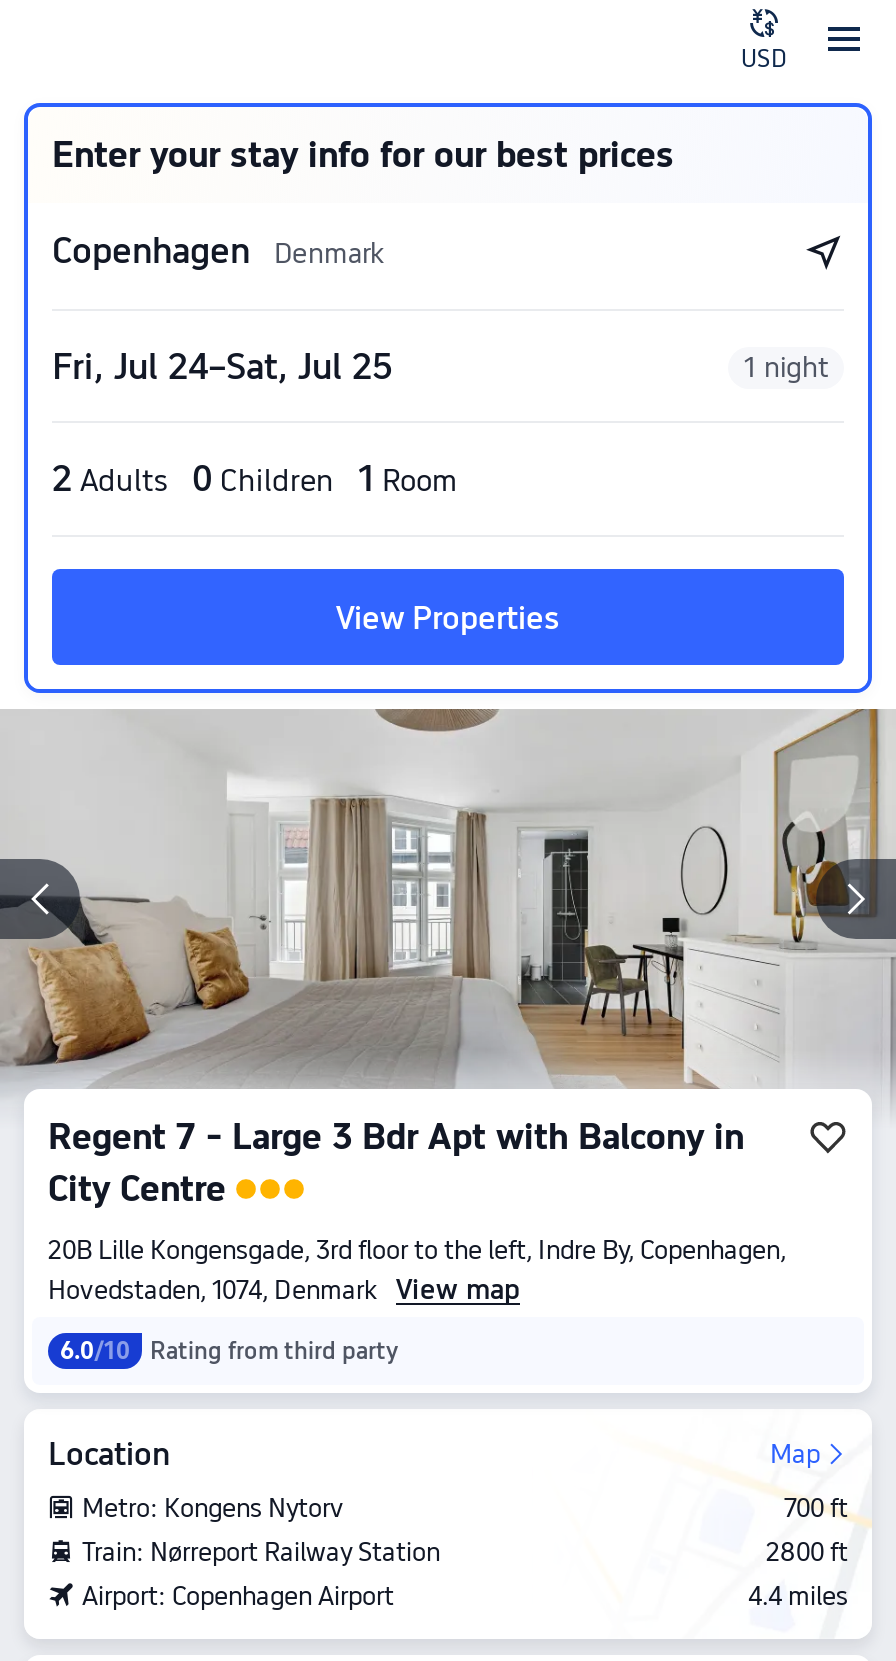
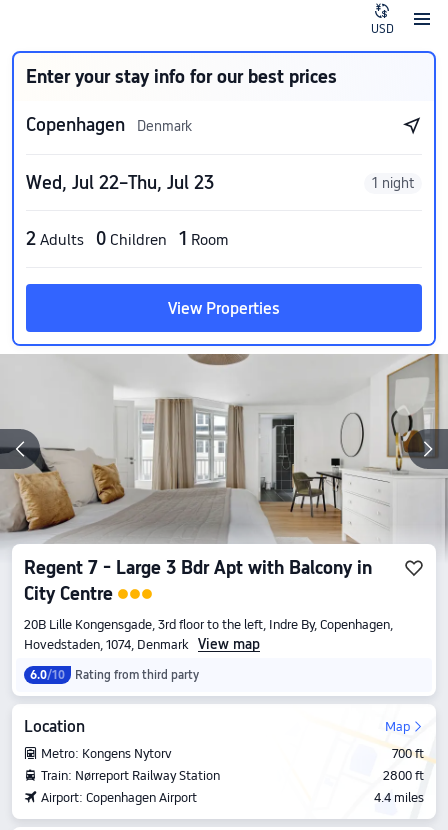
[52,345,392,387] Fri, Jul 24–Sat, Jul 25 -> [26,172,214,193] Wed, Jul 22–Thu, Jul 23

